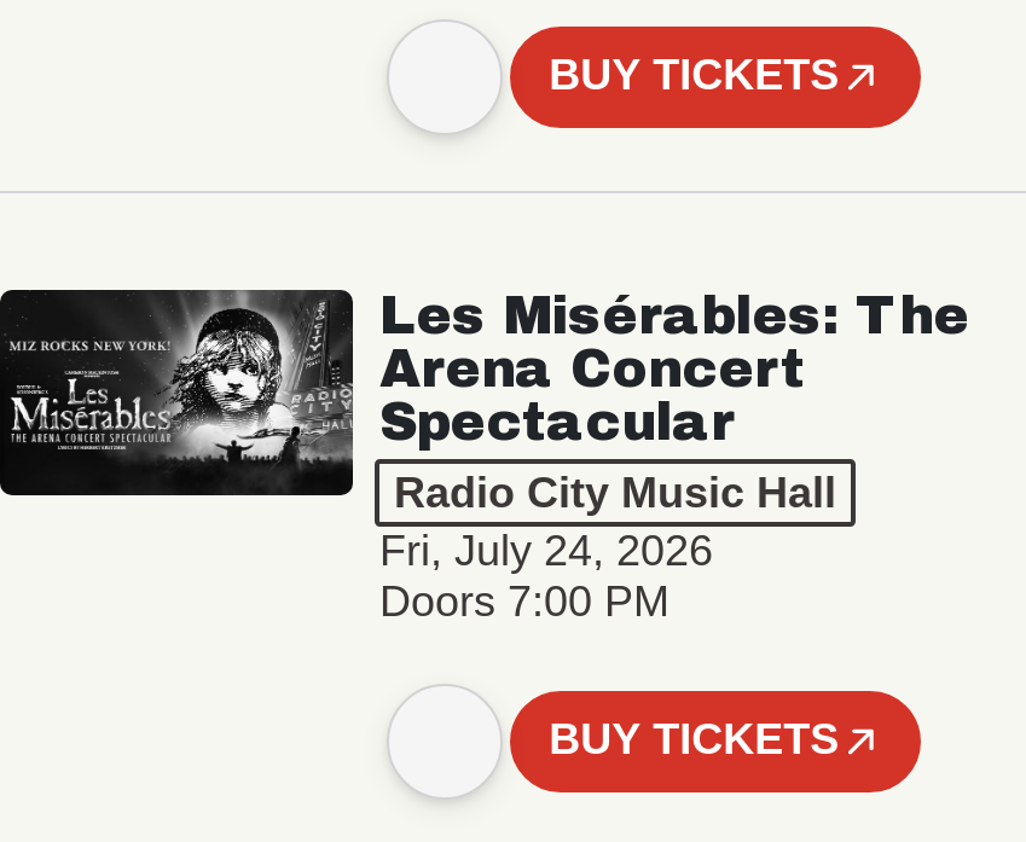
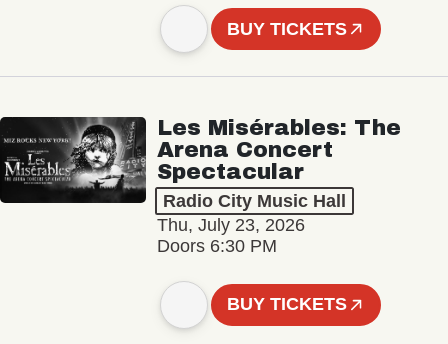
[379,525,713,574] Fri, July 24, 2026 -> [157,215,305,235] Thu, July 23, 2026
[379,576,669,625] Doors 7:00 PM -> [157,236,277,256] Doors 6:30 PM

